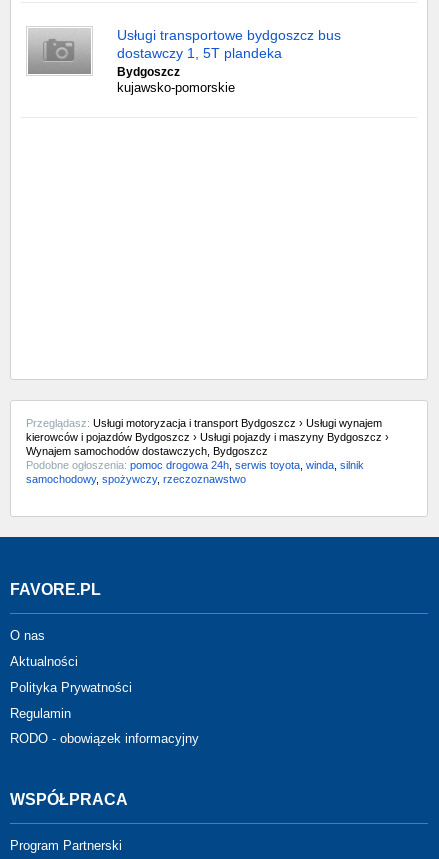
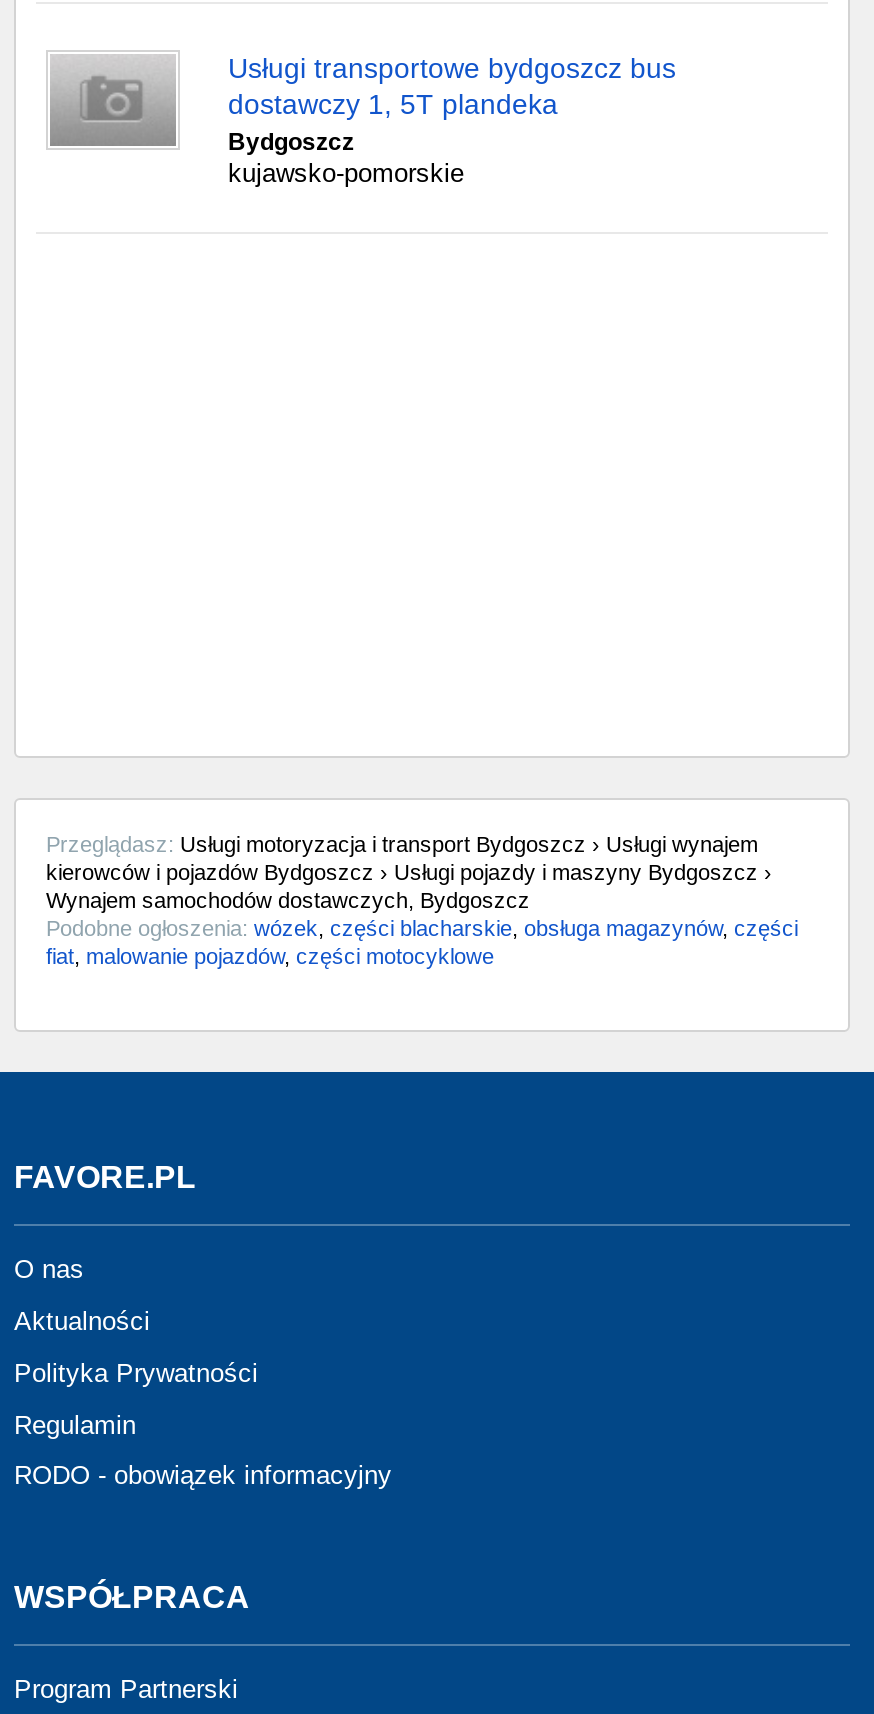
[26,459,364,485] Podobne ogłoszenia: pomoc drogowa 24h, serwis toyota, winda, silnik | samochodowy, spożywczy, rzeczoznawstwo -> [46,916,798,968] Podobne ogłoszenia: wózek, części blacharskie, obsługa magazynów, części | fiat, malowanie pojazdów, części motocyklowe

